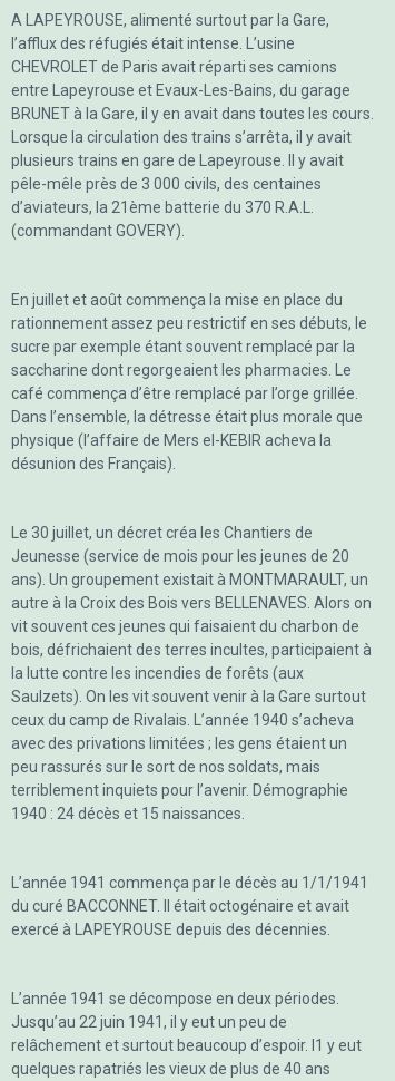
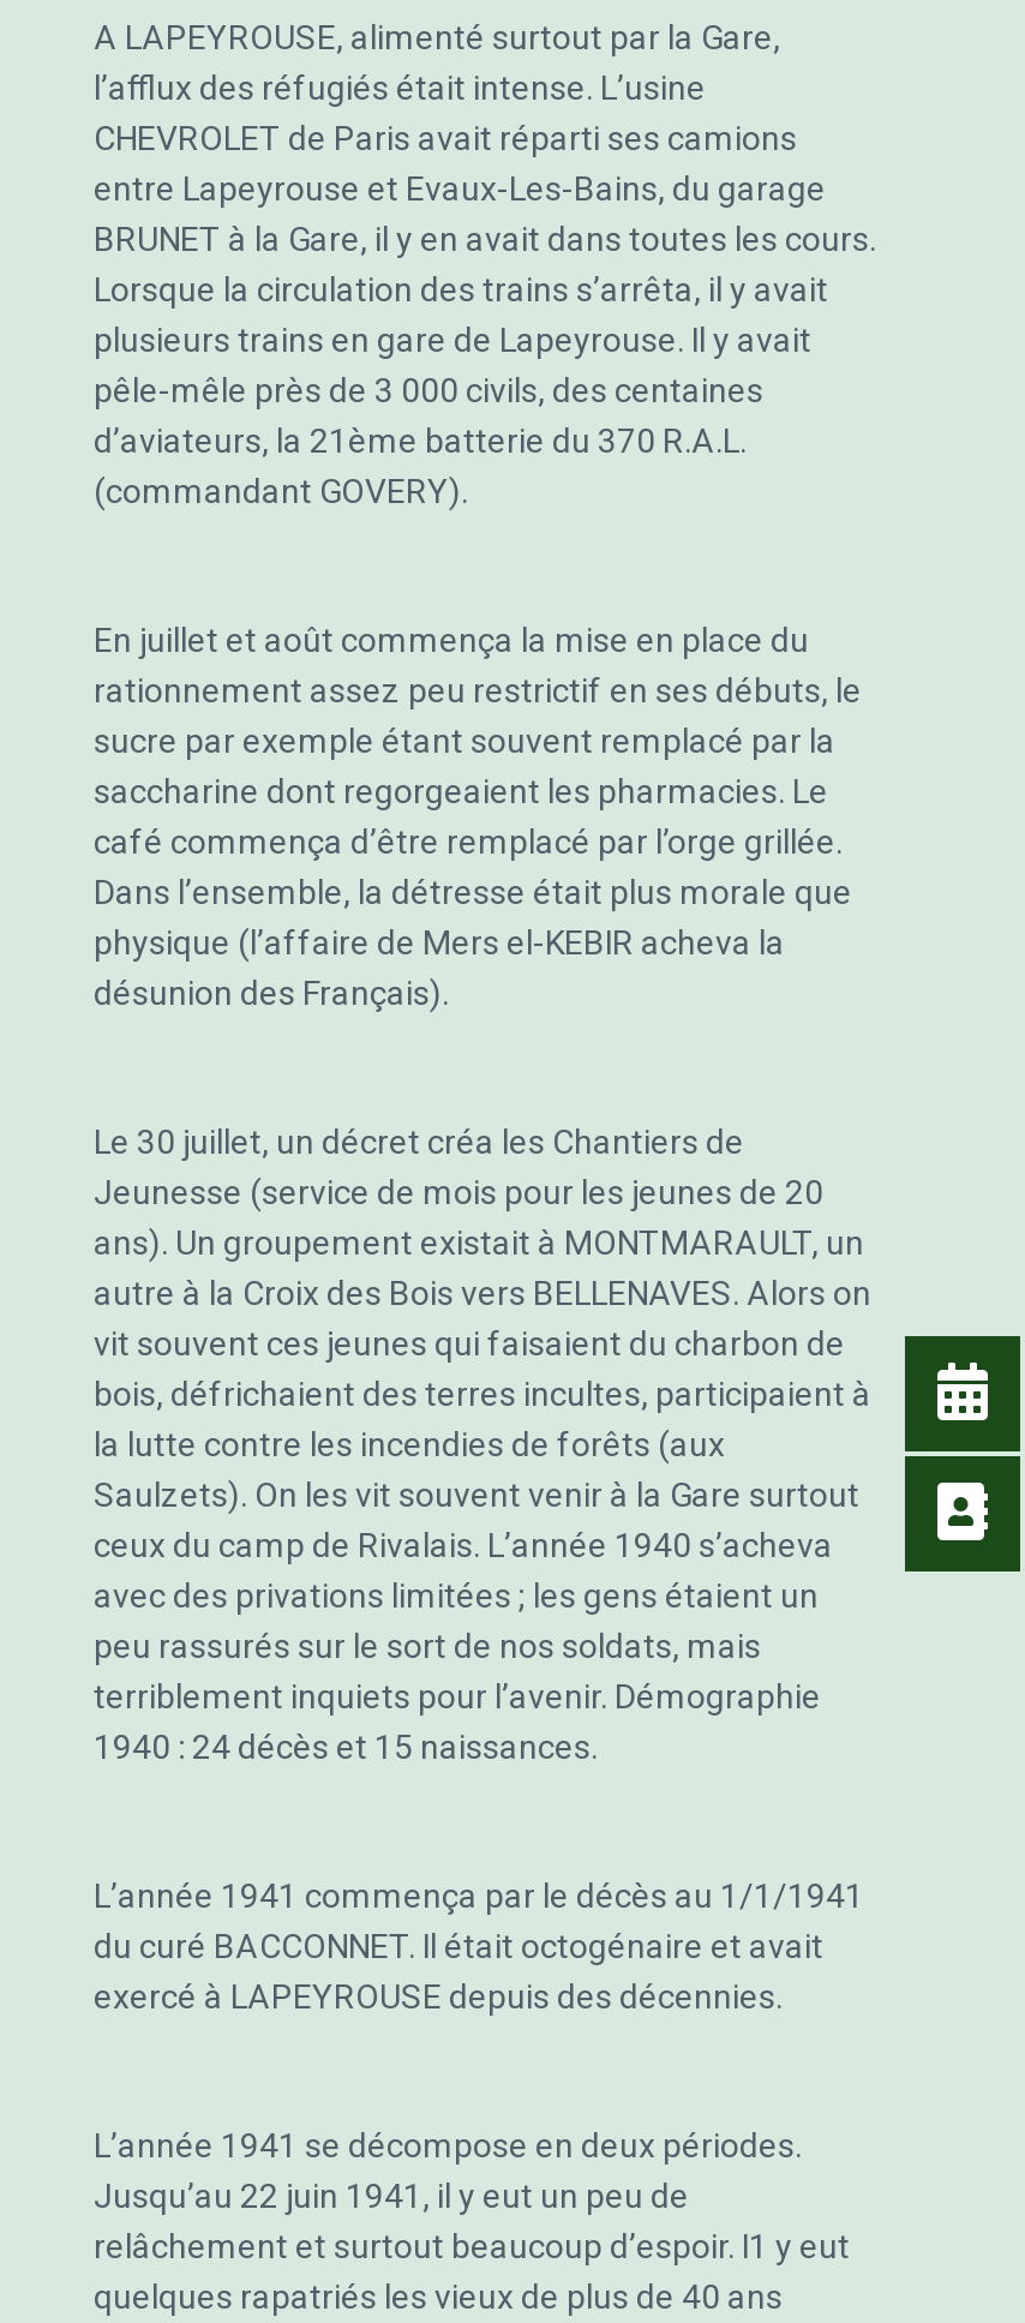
none -> [903,1334,1018,1574] [image]

